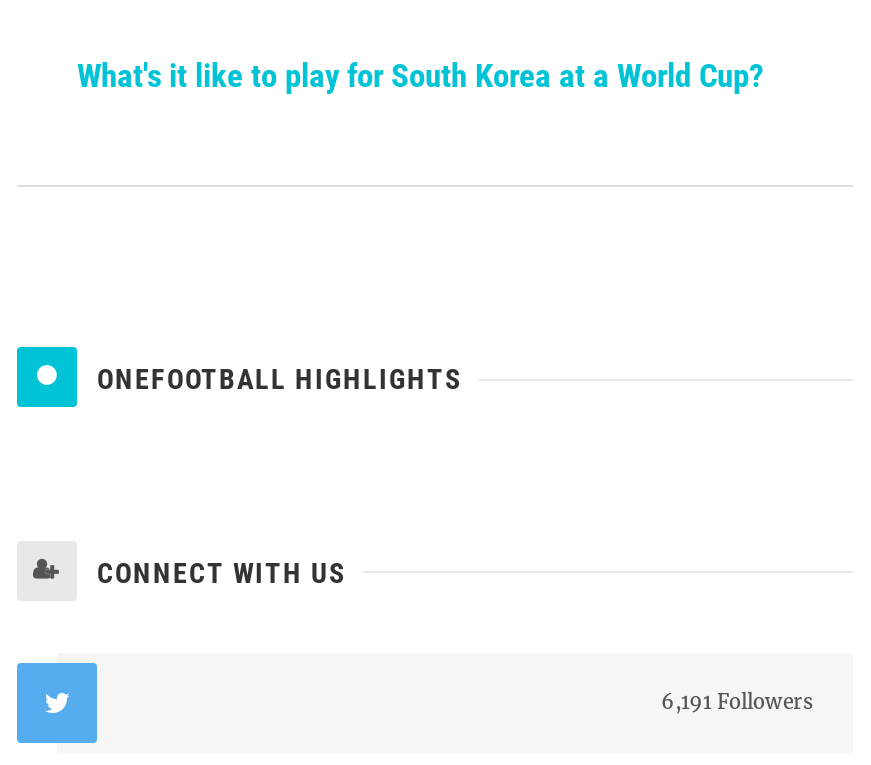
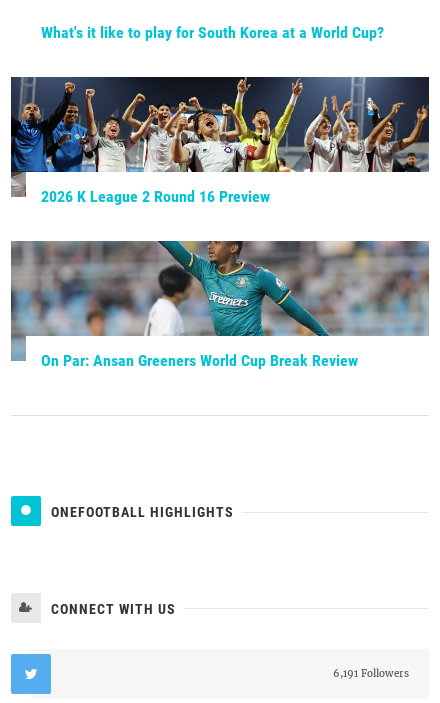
none -> [10,76,430,206] [image] | 2026 K League 2 Round 16 Preview
none -> [10,240,430,370] [image] | On Par: Ansan Greeners World Cup Break Review

